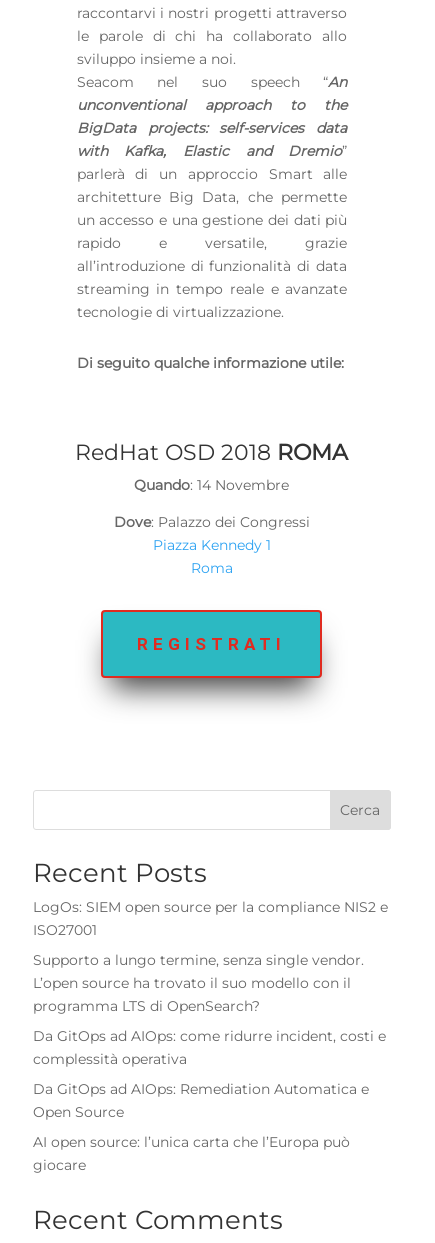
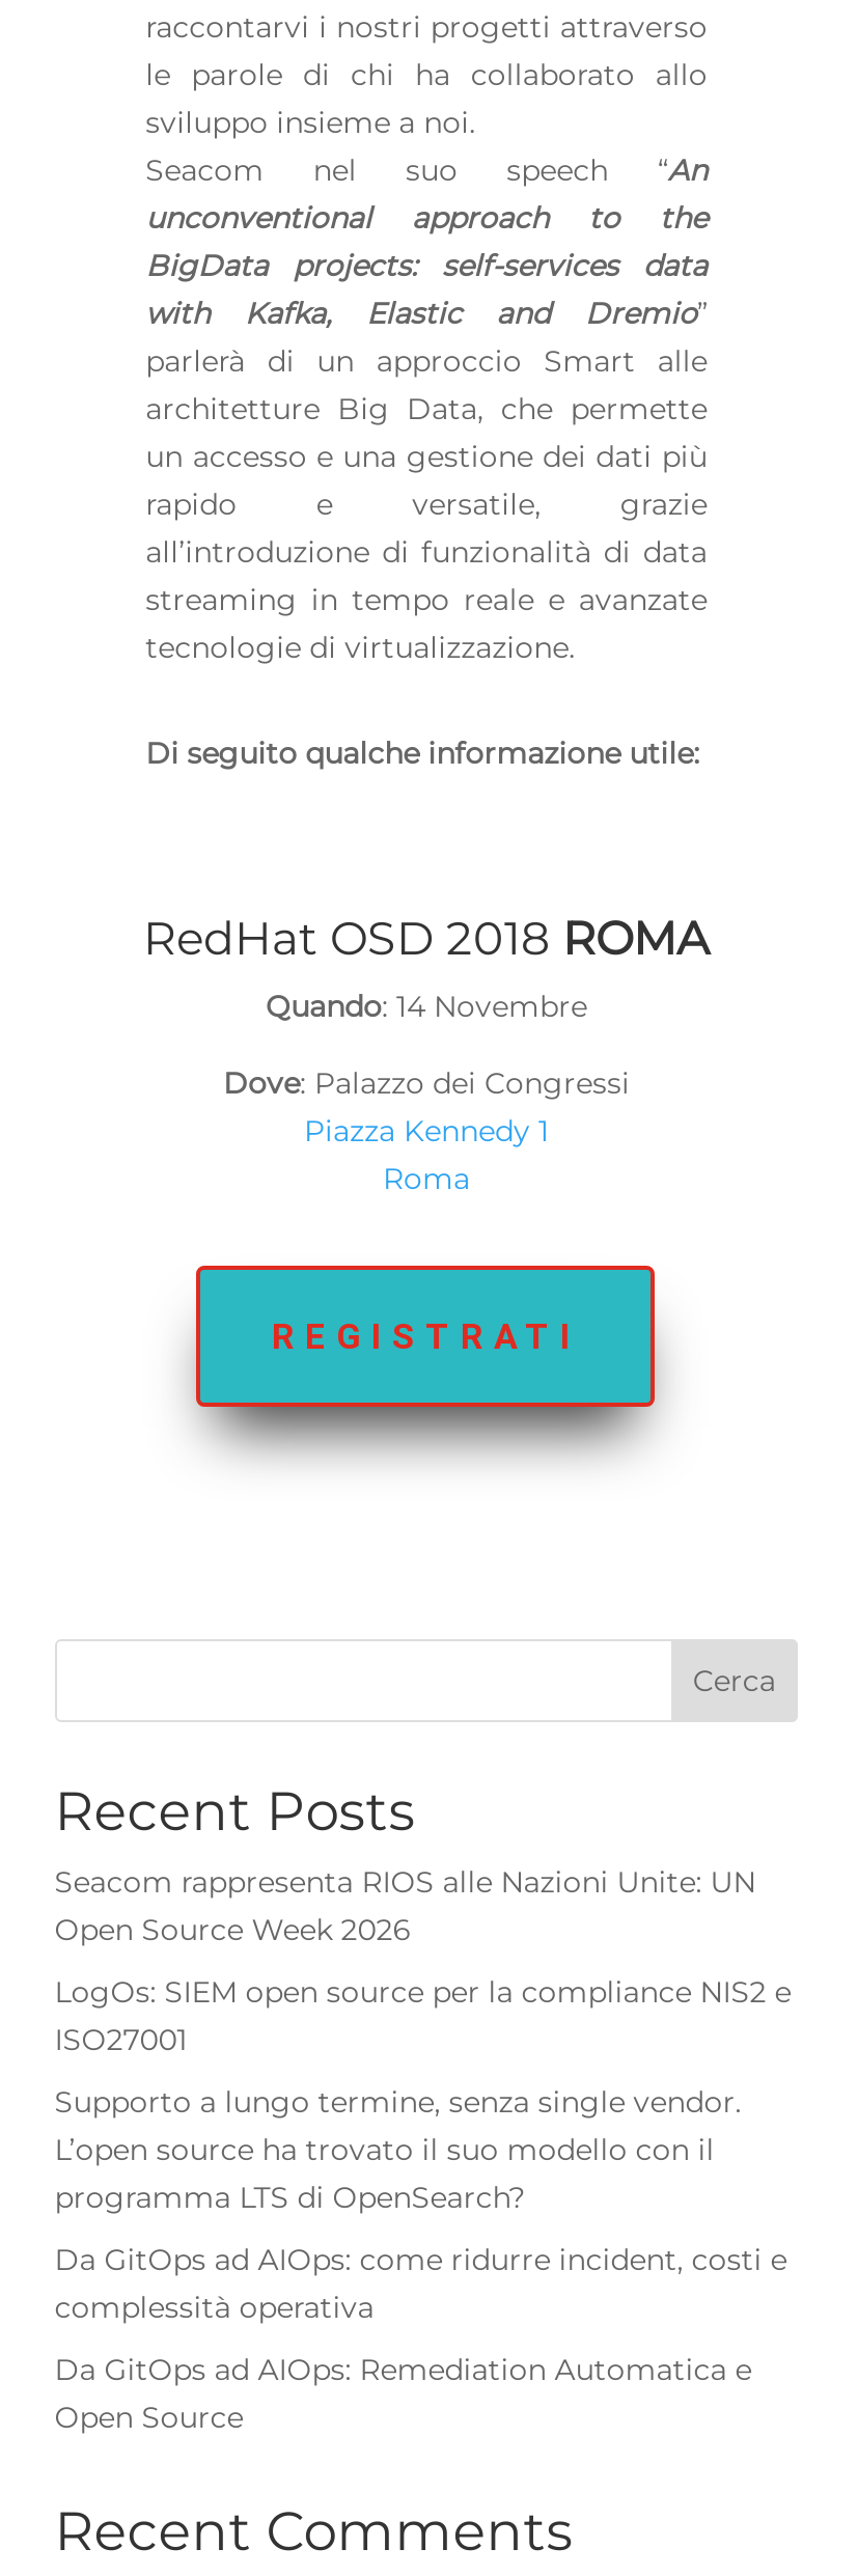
none -> [55,1863,756,1948] Seacom rappresenta RIOS alle Nazioni Unite: UN | Open Source Week 2026
moved [33,898,388,1121] -> [55,1973,791,2436]: LogOs: SIEM open source per la compliance NIS2 e | ISO27001 | Supporto a lungo termine, senza single vendor. | ... | Da GitOps ad AIOps: Remediation Automatica e | Open Source
[33,1133,350,1174] AI open source: l’unica carta che l’Europa può | giocare -> none

